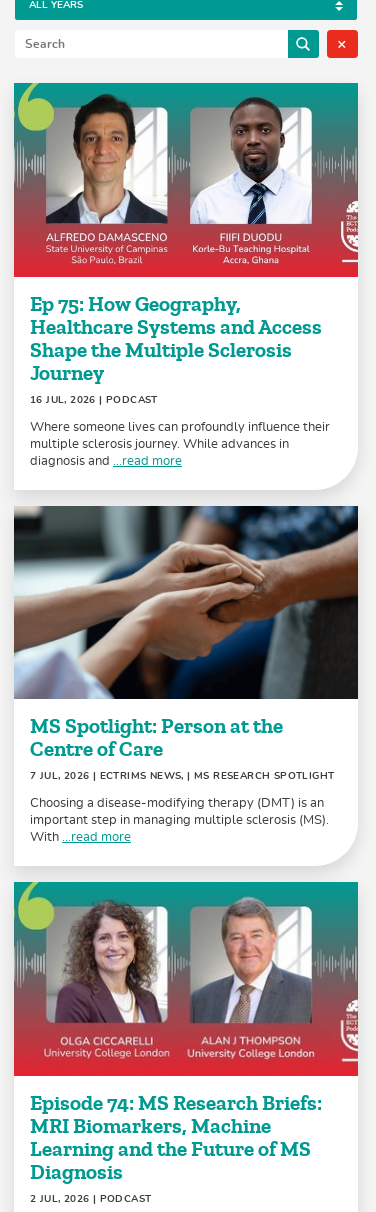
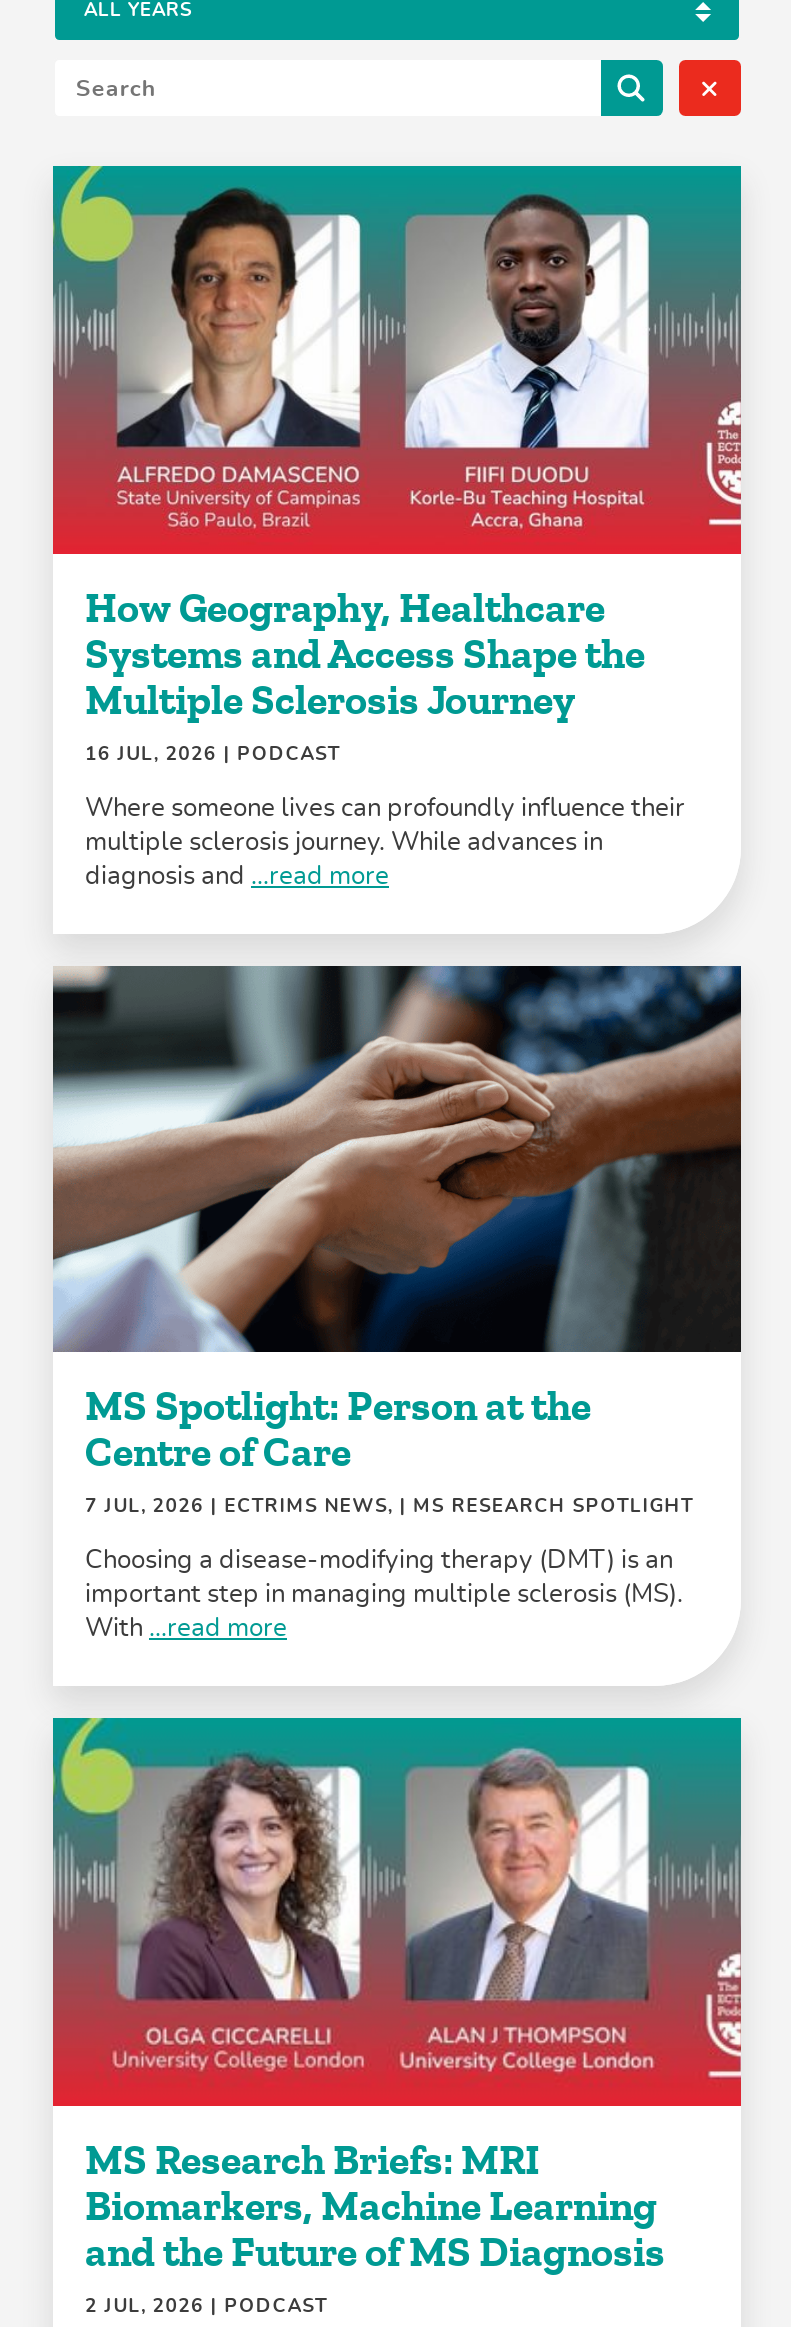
[30,292,322,386] Ep 75: How Geography, | Healthcare Systems and Access | Shape the Multiple Sclerosis | Journey -> [85,583,645,725] How Geography, Healthcare | Systems and Access Shape the | Multiple Sclerosis Journey
[30,1091,322,1185] Episode 74: MS Research Briefs: | MRI Biomarkers, Machine | Learning and the Future of MS | Diagnosis -> [85,2135,665,2277] MS Research Briefs: MRI | Biomarkers, Machine Learning | and the Future of MS Diagnosis

